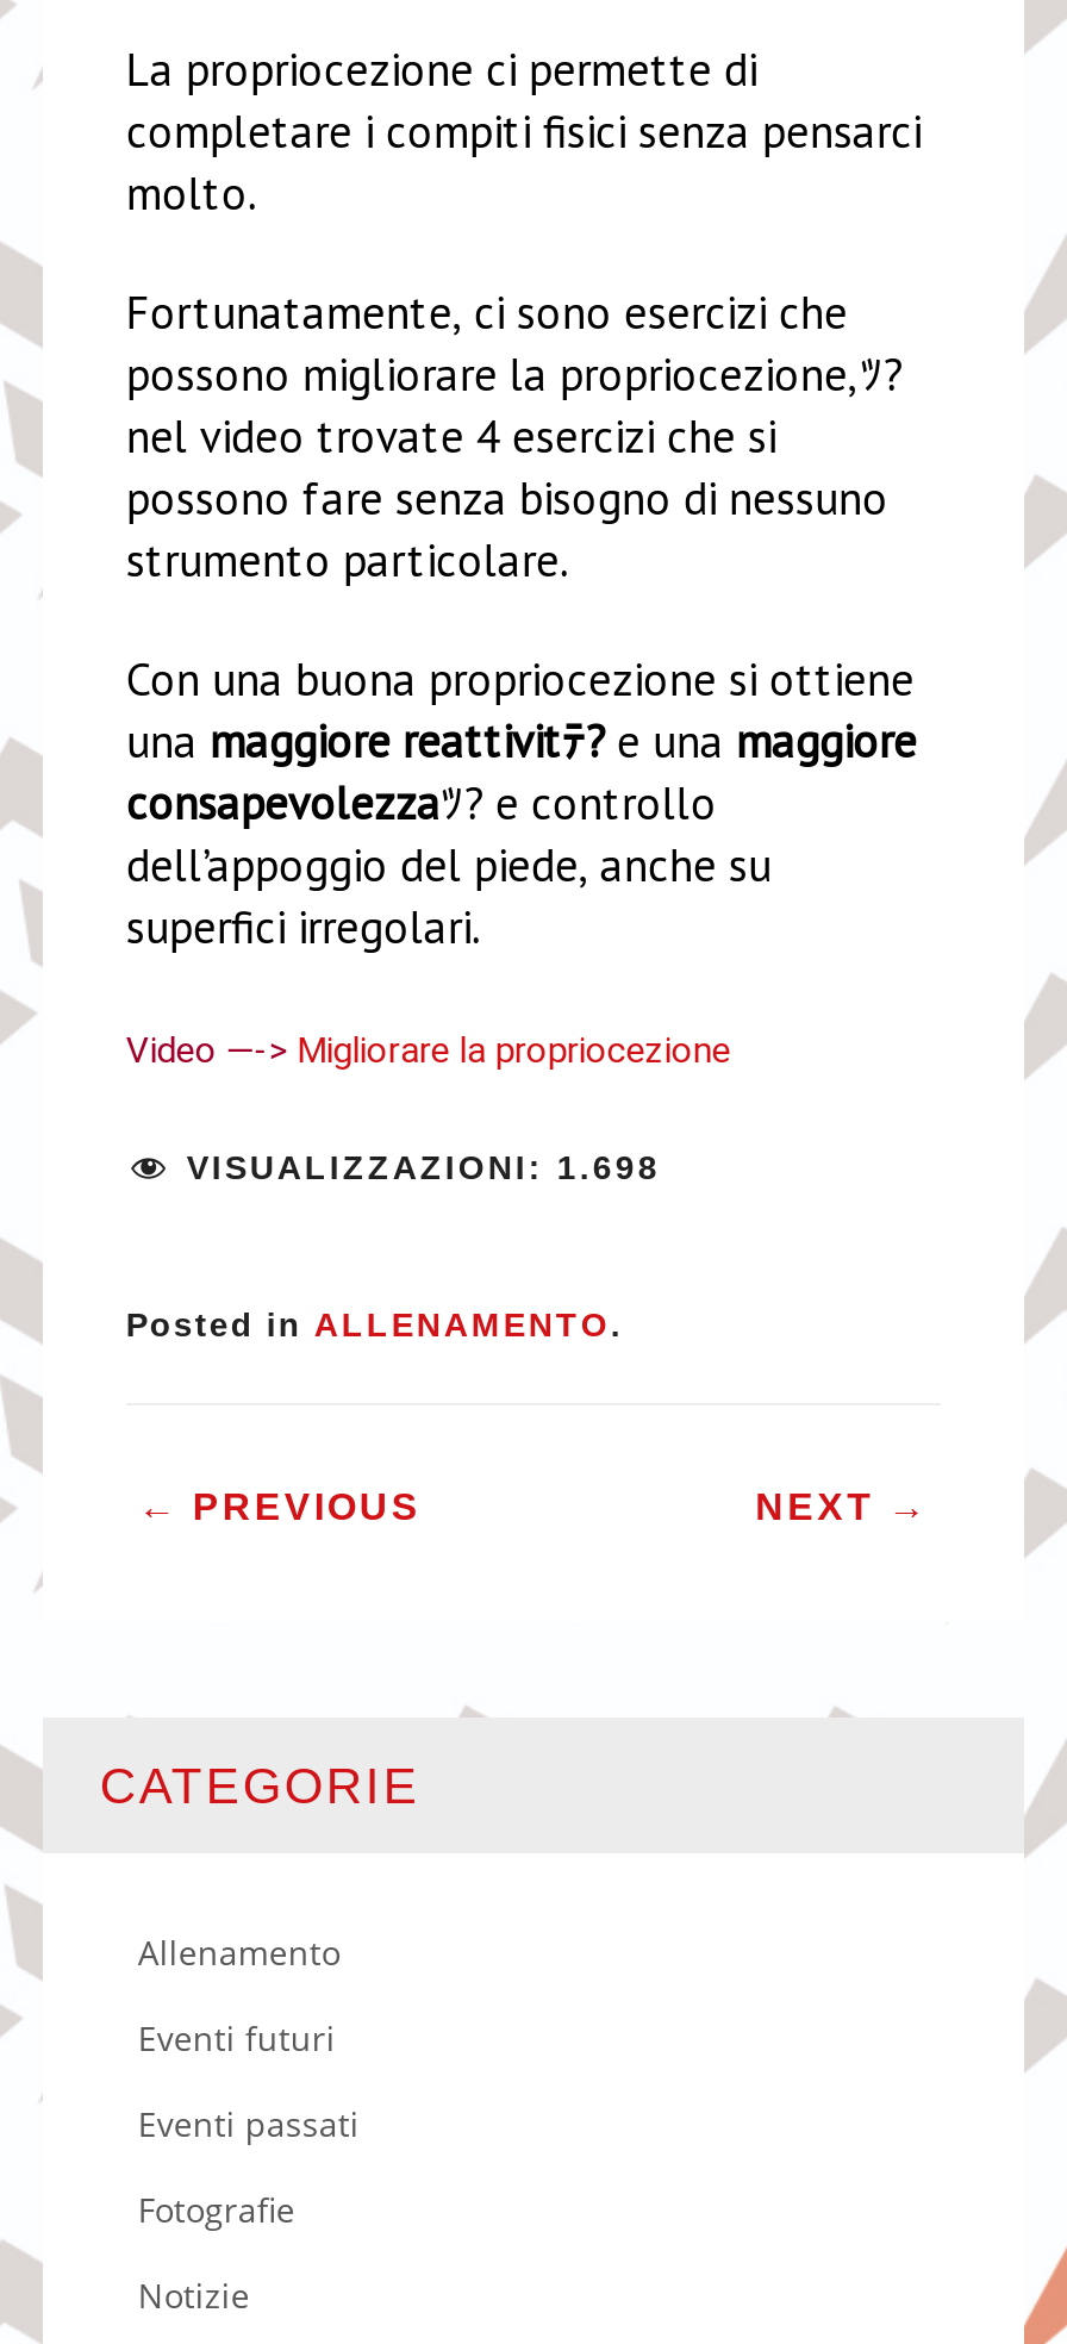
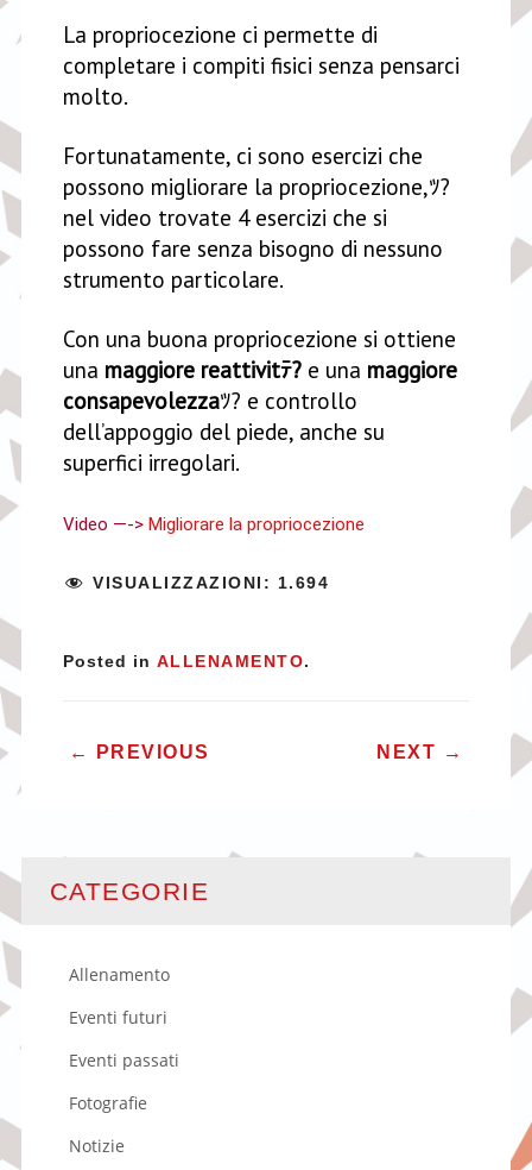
[187,1149,661,1187] VISUALIZZAZIONI: 1.698 -> [93,573,329,592] VISUALIZZAZIONI: 1.694

